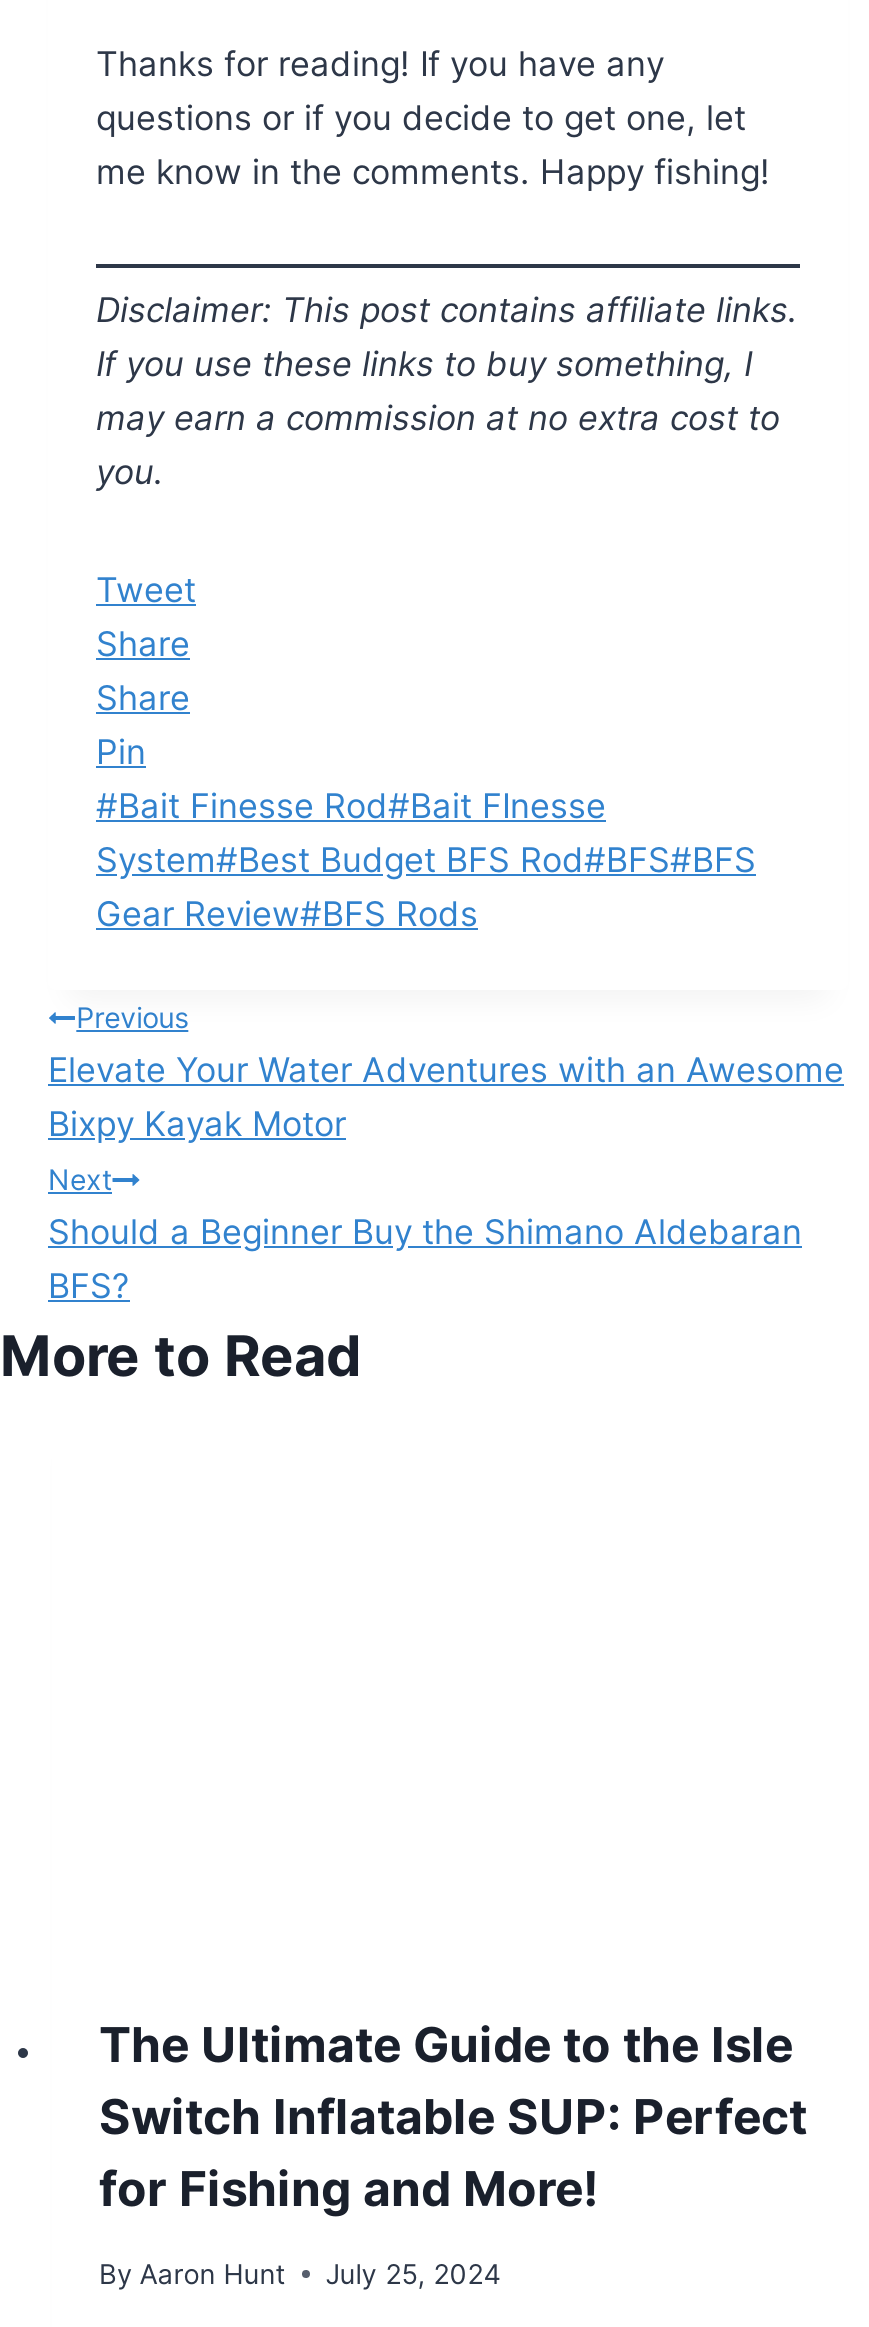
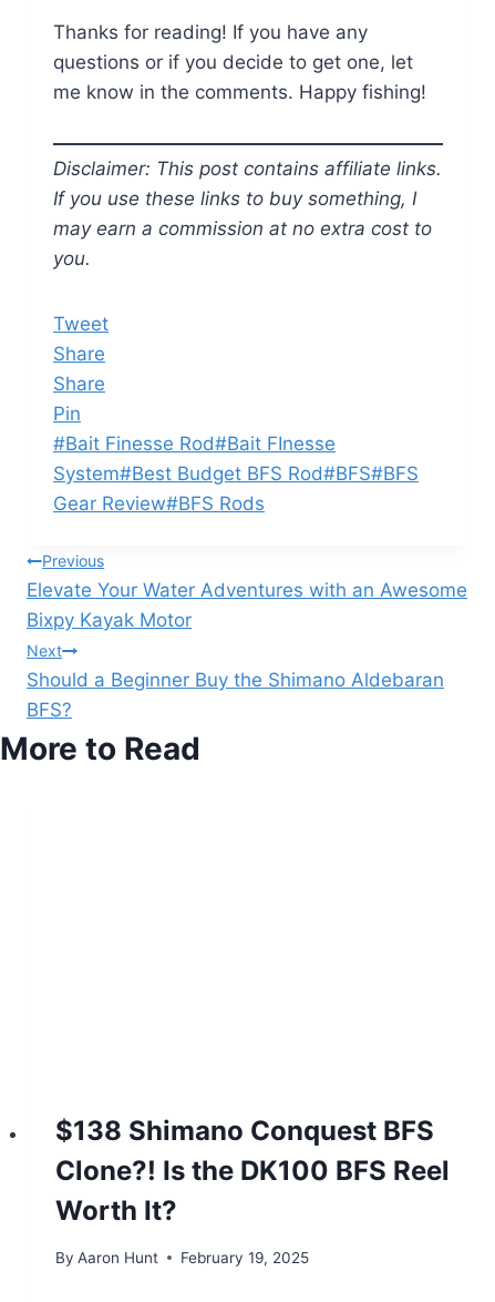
[99,2016,807,2218] The Ultimate Guide to the Isle | Switch Inflatable SUP: Perfect | for Fishing and More! -> [55,1115,449,1227] $138 Shimano Conquest BFS | Clone?! Is the DK100 BFS Reel | Worth It?
[99,2258,501,2290] By Aaron Hunt July 25, 2024 -> [55,1249,309,1266] By Aaron Hunt February 19, 2025

